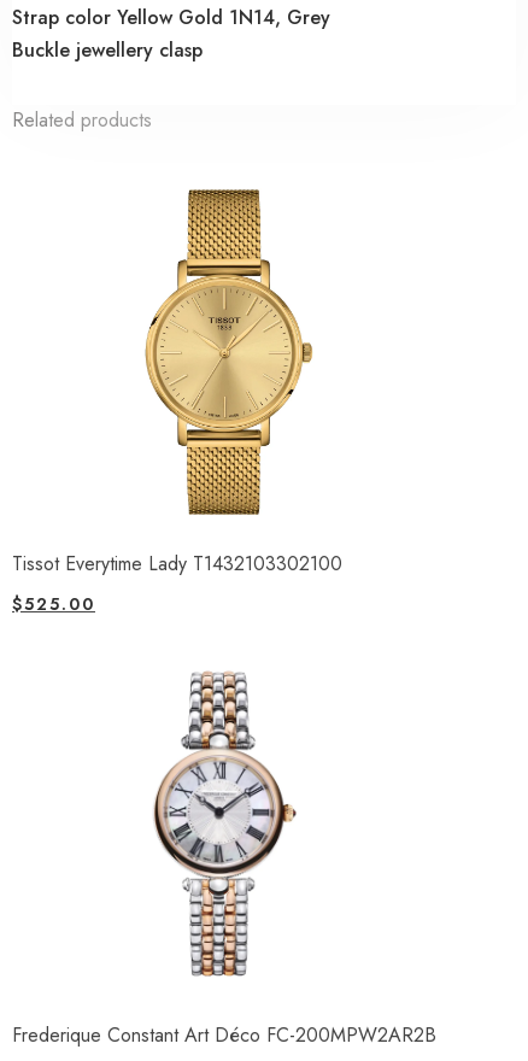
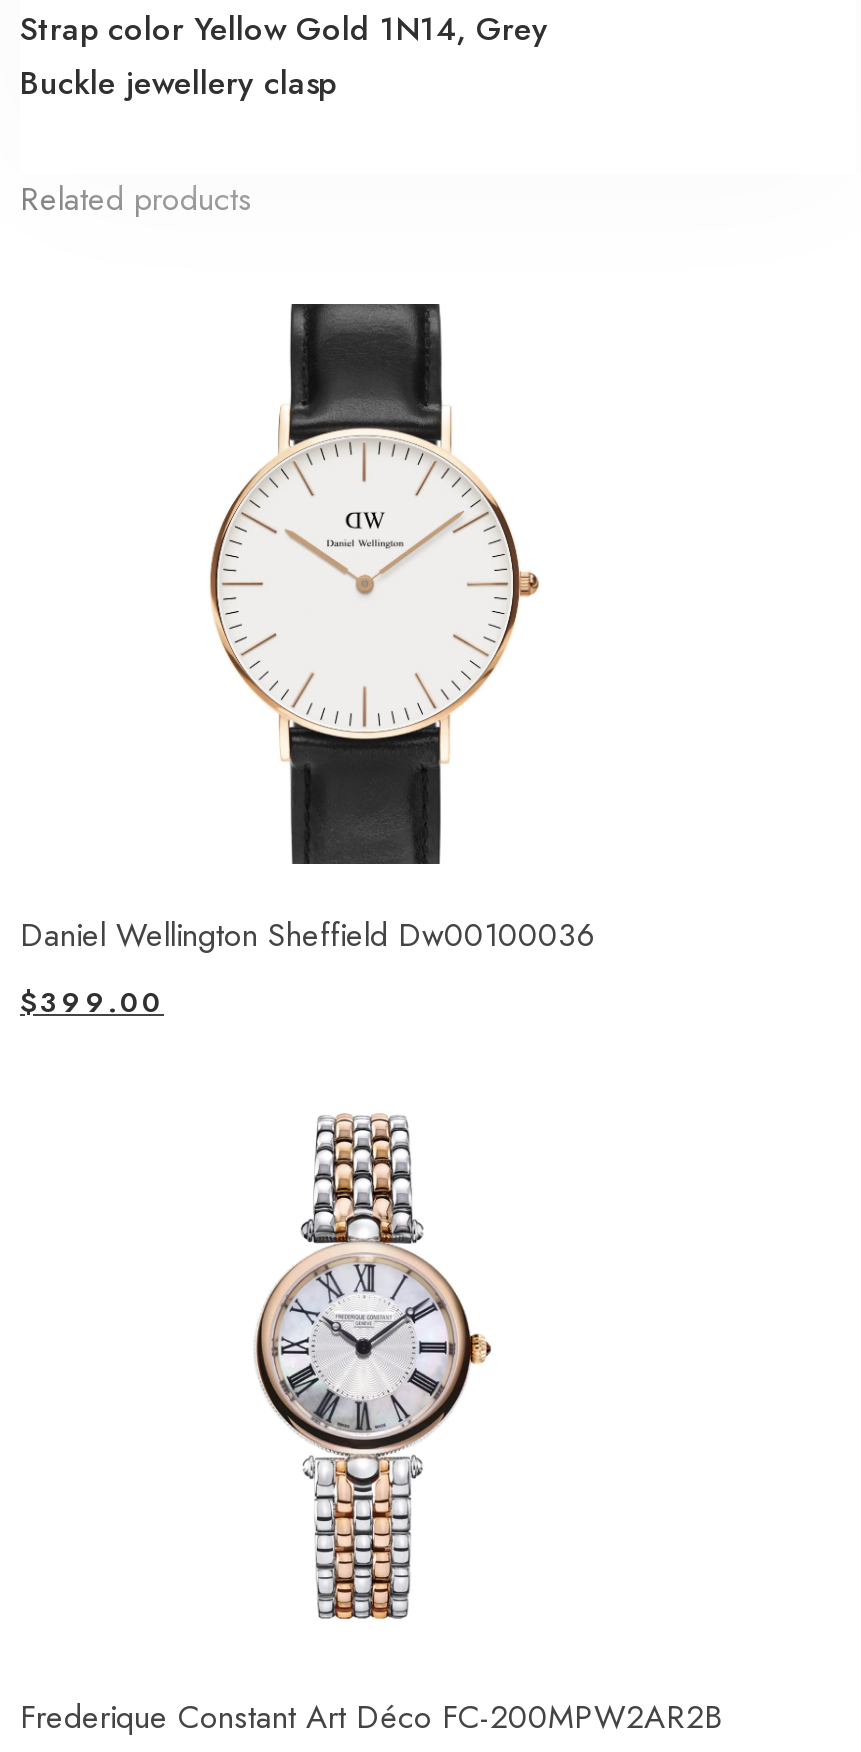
[12,183,342,578] [image] | Tissot Everytime Lady T1432103302100 -> [20,302,594,958] [image] | Daniel Wellington Sheffield Dw00100036
[12,592,95,616] $525.00 -> [20,982,164,1022] $399.00

